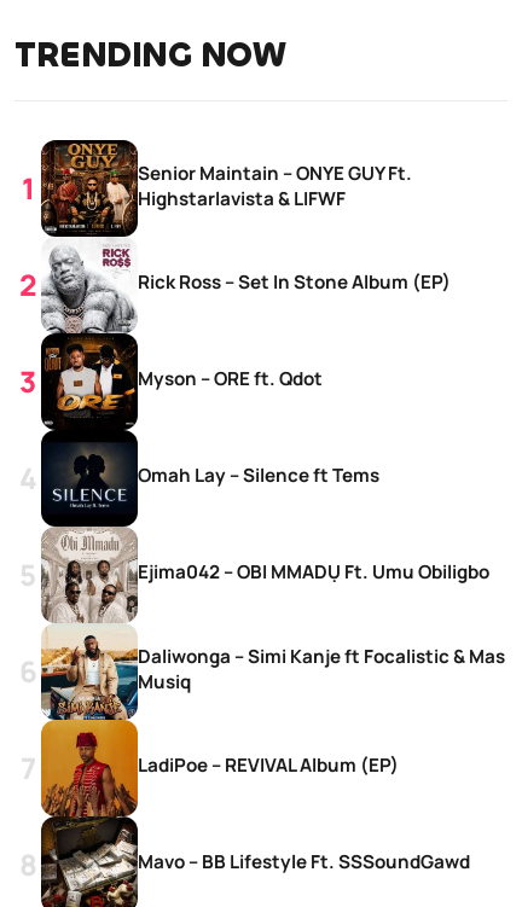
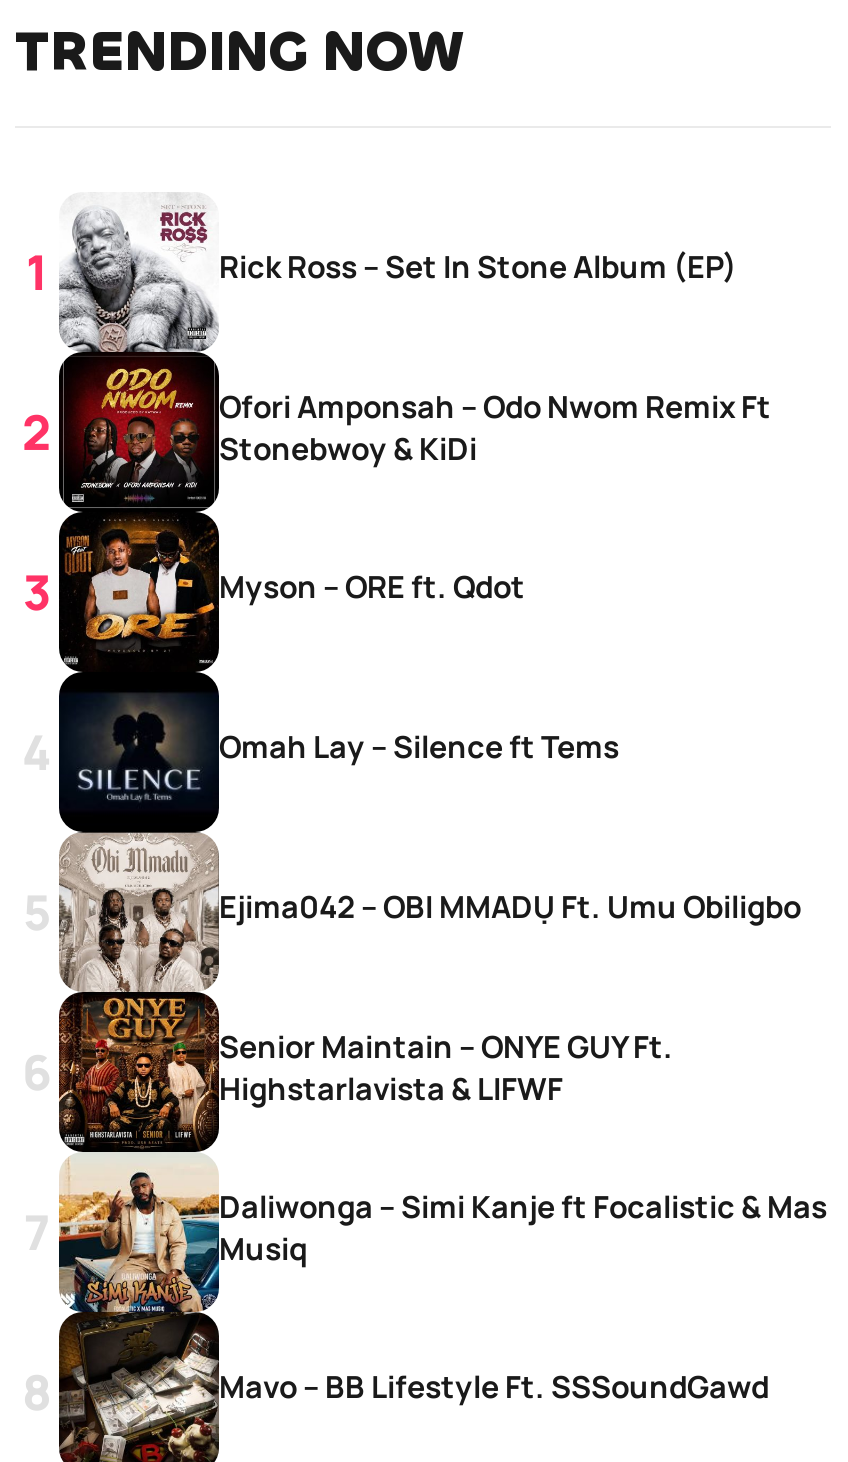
moved [40,139,412,238] -> [57,990,673,1154]: [image] | Senior Maintain – ONYE GUY Ft. | Highstarlavista & LIFWF
moved [138,270,451,295] -> [219,247,737,289]: Rick Ross – Set In Stone Album (EP)
none -> [65,362,771,504] [image] | Ofori Amponsah – Odo Nwom Remix Ft | Stonebwoy & KiDi
moved [138,644,505,694] -> [219,1186,827,1270]: Daliwonga – Simi Kanje ft Focalistic & Mas | Musiq
[40,719,399,818] [image] | LadiPoe – REVIVAL Album (EP) -> none

